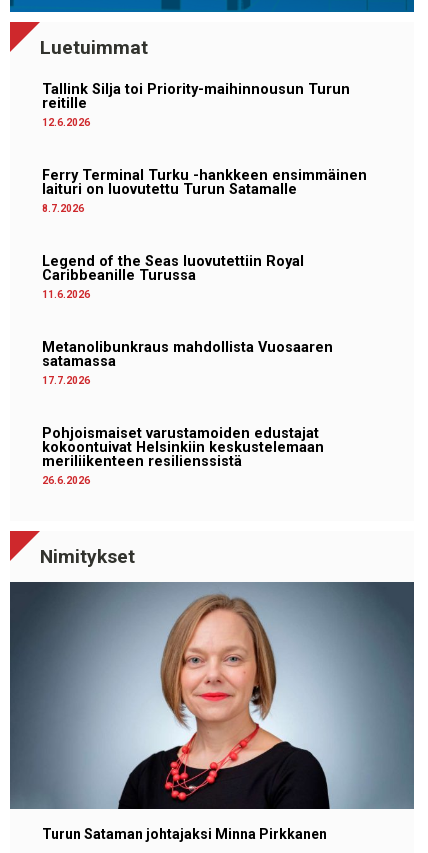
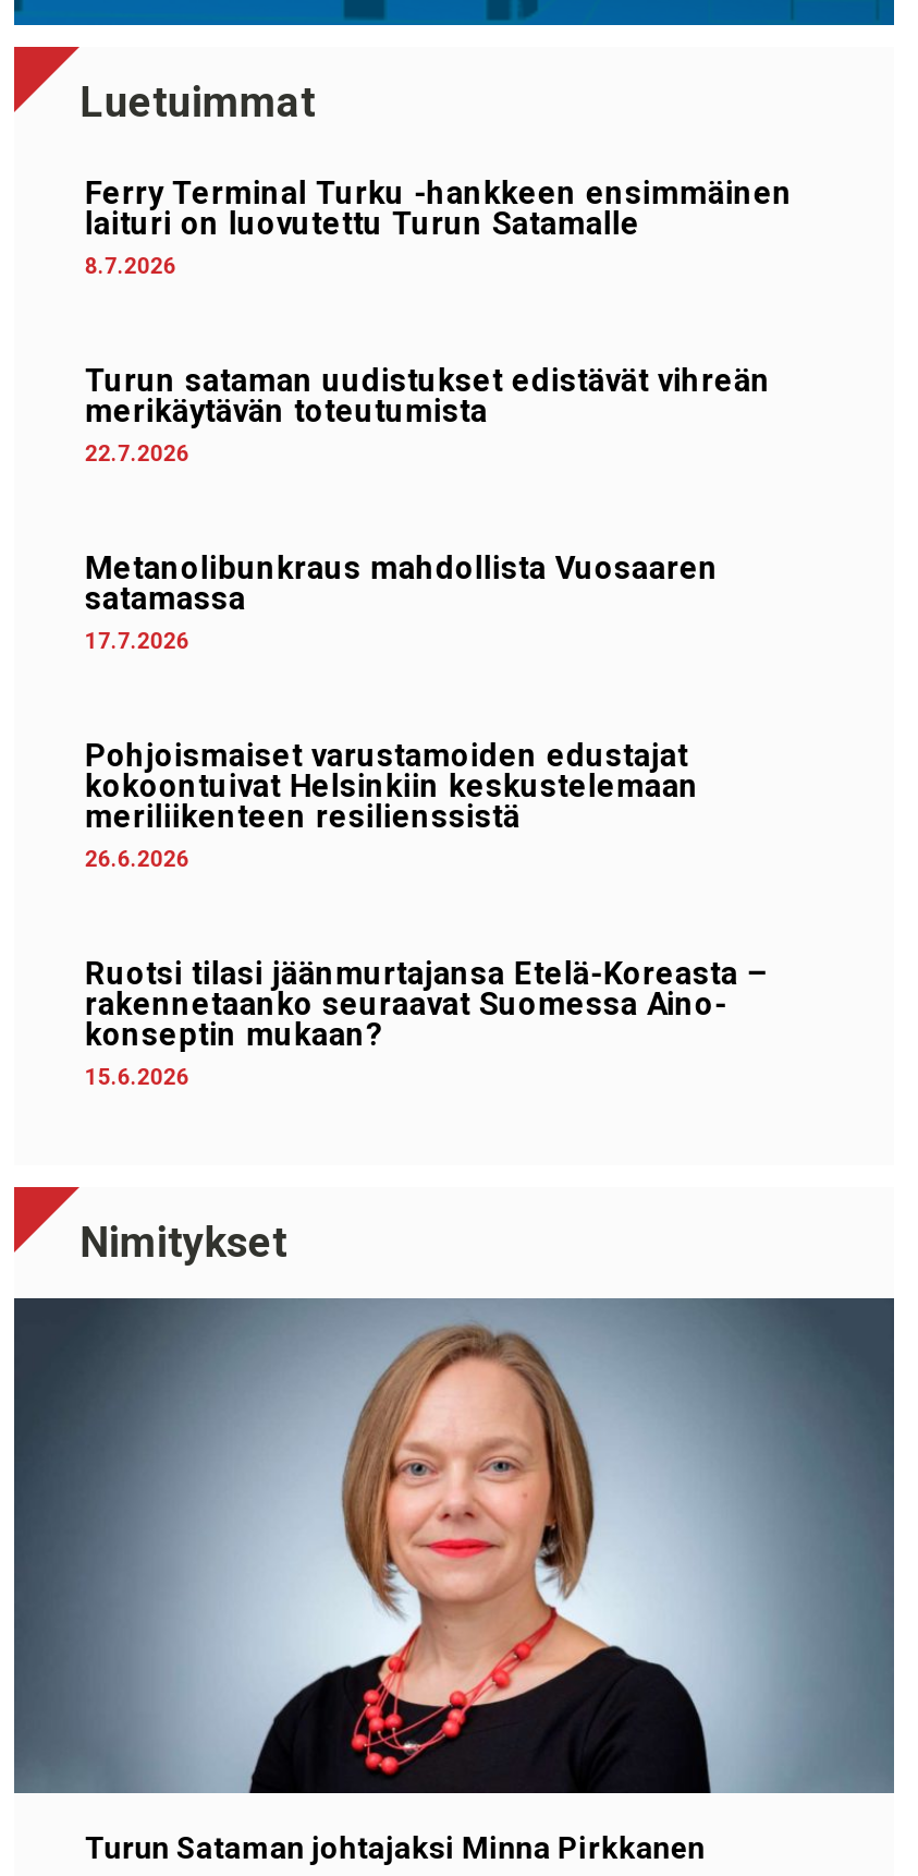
[42,81,350,128] Tallink Silja toi Priority-maihinnousun Turun | reitille | 12.6.2026 -> none
moved [42,167,367,214] -> [85,176,793,279]: Ferry Terminal Turku -hankkeen ensimmäinen | laituri on luovutettu Turun Satamalle | 8.7.2026
[42,253,304,300] Legend of the Seas luovutettiin Royal | Caribbeanille Turussa | 11.6.2026 -> [85,364,771,466] Turun sataman uudistukset edistävät vihreän | merikäytävän toteutumista | 22.7.2026
moved [42,339,333,486] -> [85,551,719,872]: Metanolibunkraus mahdollista Vuosaaren | satamassa | 17.7.2026 | Pohjoismaiset varustamoiden edustajat | kokoontuivat Helsinkiin keskustelemaan | meriliikenteen resilienssistä | 26.6.2026
none -> [85,957,766,1090] Ruotsi tilasi jäänmurtajansa Etelä-Koreasta – | rakennetaanko seuraavat Suomessa Aino- | konseptin mukaan? | 15.6.2026

